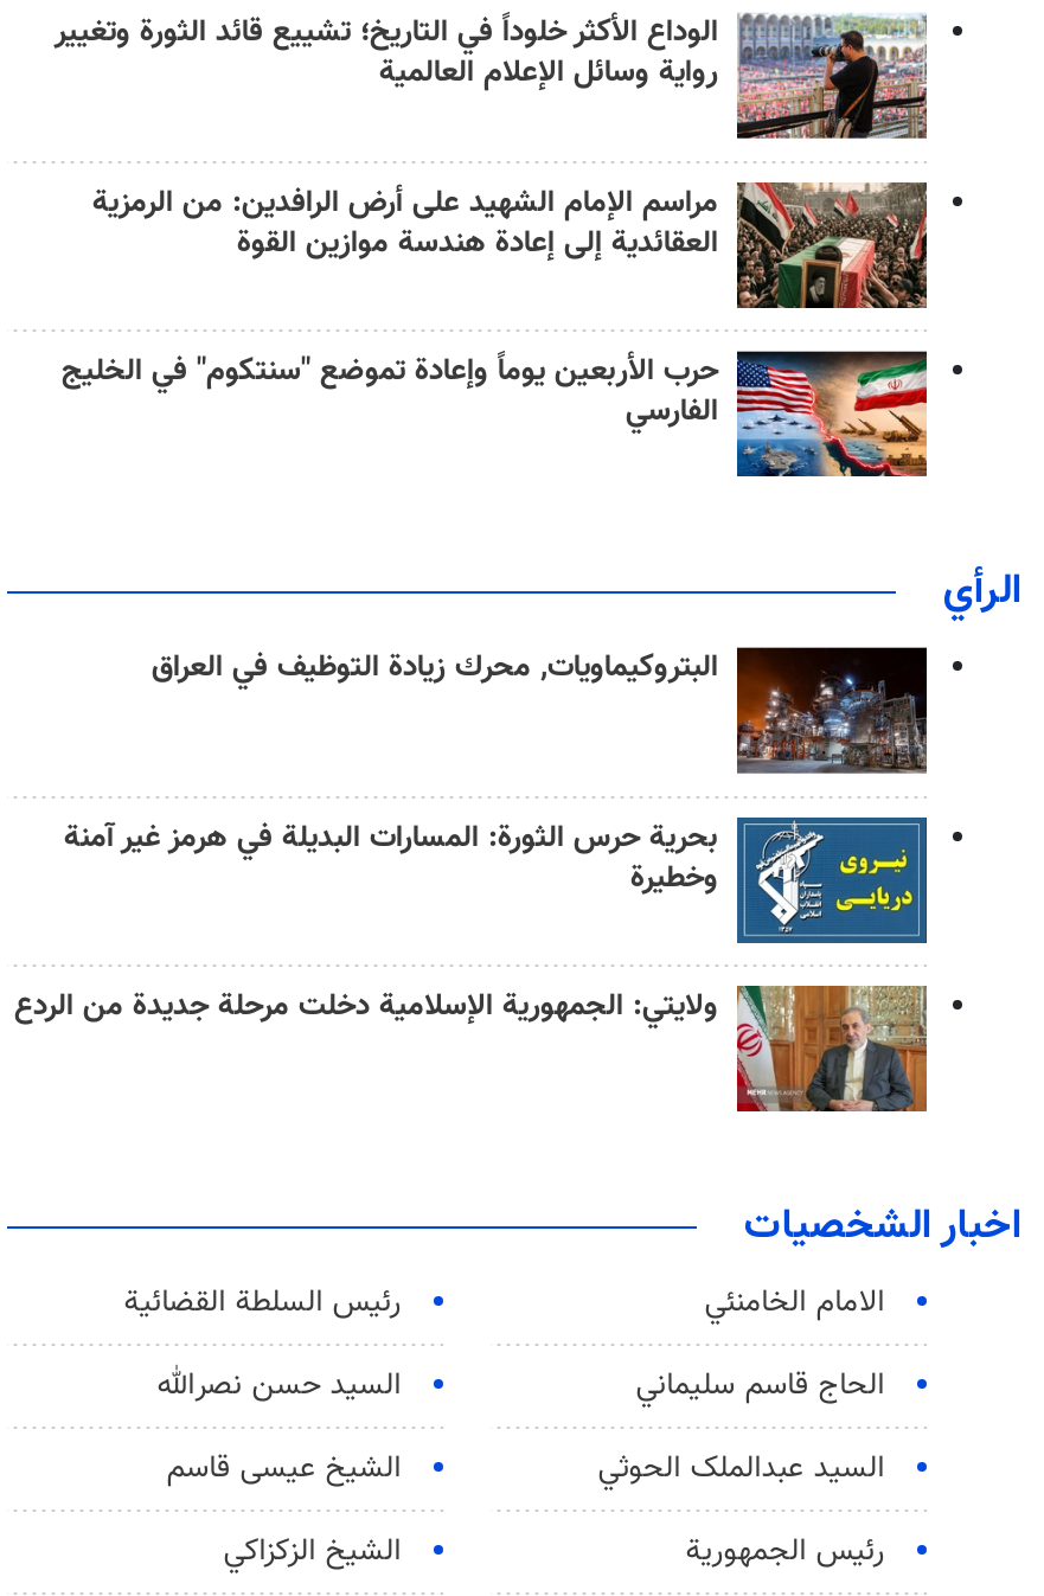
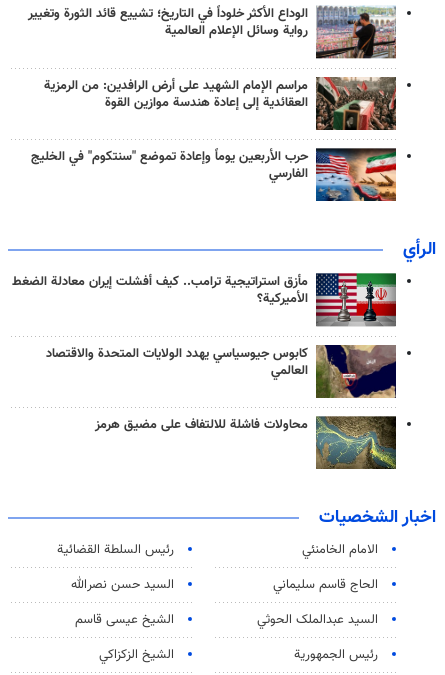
[152,645,929,775] [image] | البتروكيماويات, محرك زيادة التوظيف في العراق -> [12,272,397,326] [image] | مأزق استراتيجية ترامب.. كيف أفشلت إيران معادلة الضغط | الأميركية؟
[64,814,929,946] [image] | بحرية حرس الثورة: المسارات البديلة في هرمز غير آمنة | وخطيرة -> [46,344,397,399] [image] | كابوس جيوسياسي يهدد الولايات المتحدة والاقتصاد | العالمي
[14,984,929,1114] [image] | ولايتي: الجمهورية الإسلامية دخلت مرحلة جديدة من الردع -> [95,415,397,470] [image] | محاولات فاشلة للالتفاف على مضيق هرمز

